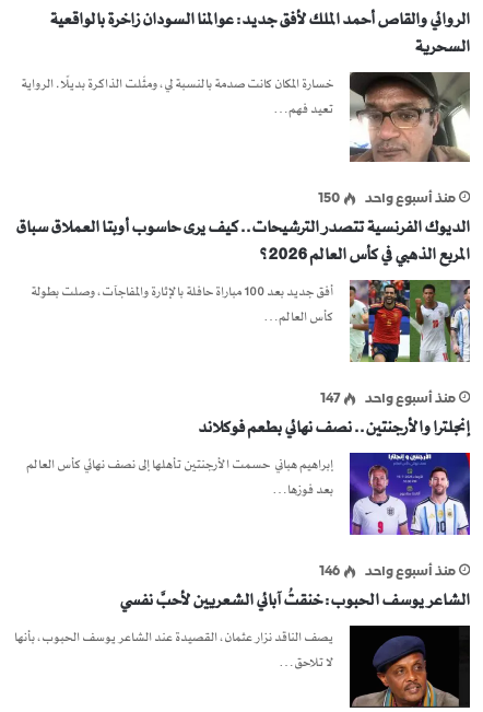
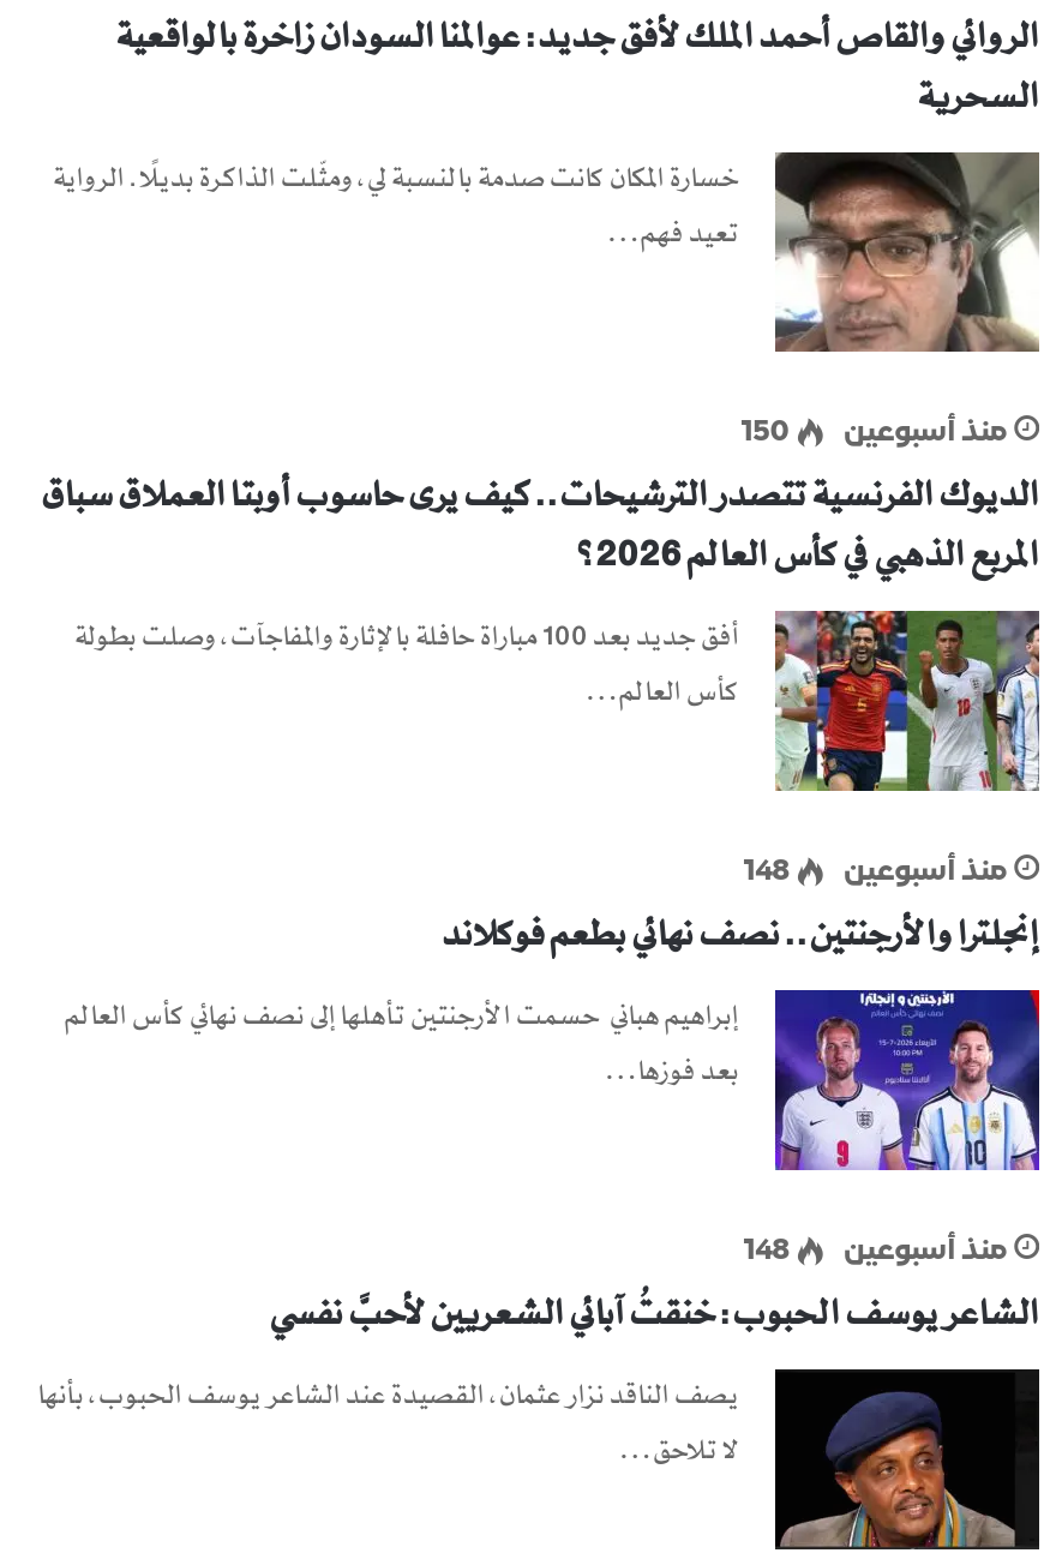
[365,193,455,206] منذ أسبوع واحد -> [844,417,1007,446] منذ أسبوعين
[320,393,455,406] منذ أسبوع واحد | 147 -> [743,857,1007,885] منذ أسبوعين | 148
[319,566,455,579] منذ أسبوع واحد | 146 -> [743,1236,1007,1265] منذ أسبوعين | 148

